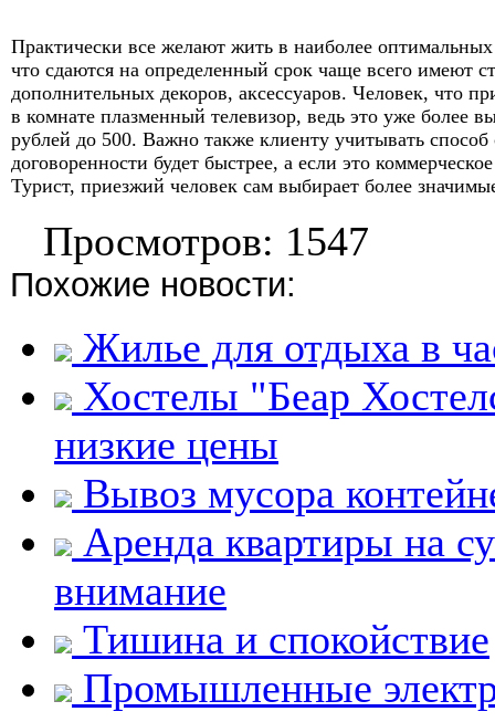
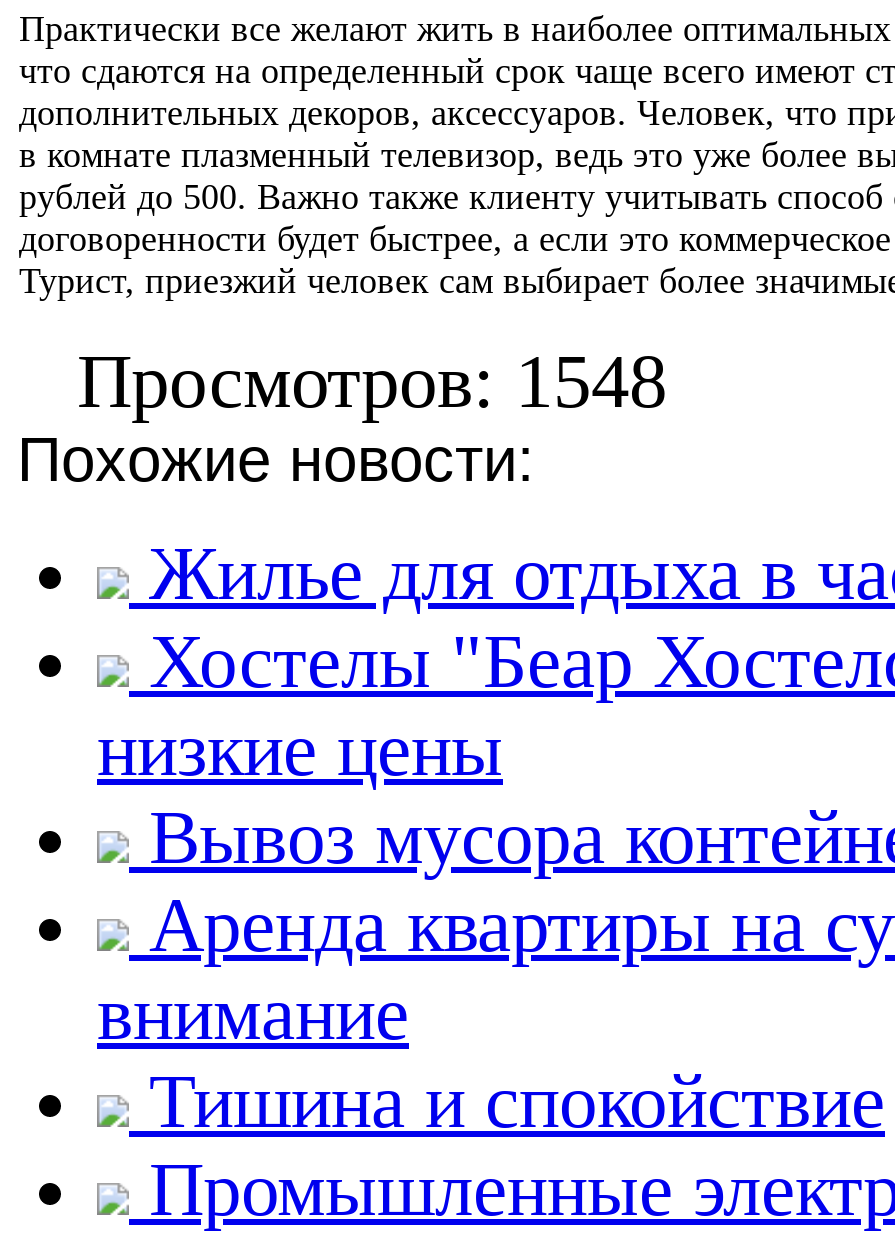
[10,218,413,264] Просмотров: 1547 -> [17,339,747,423] Просмотров: 1548

